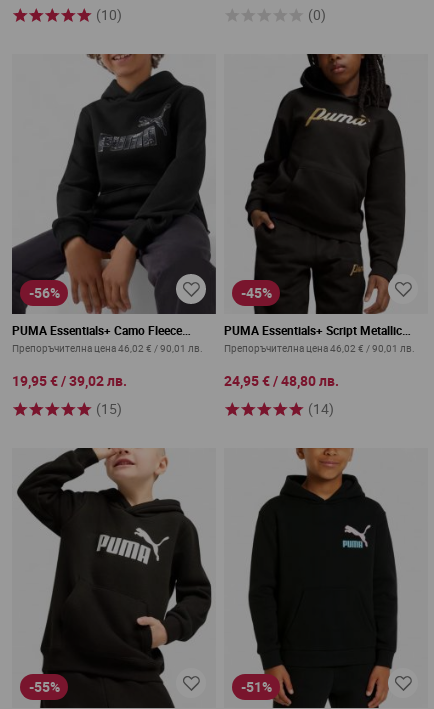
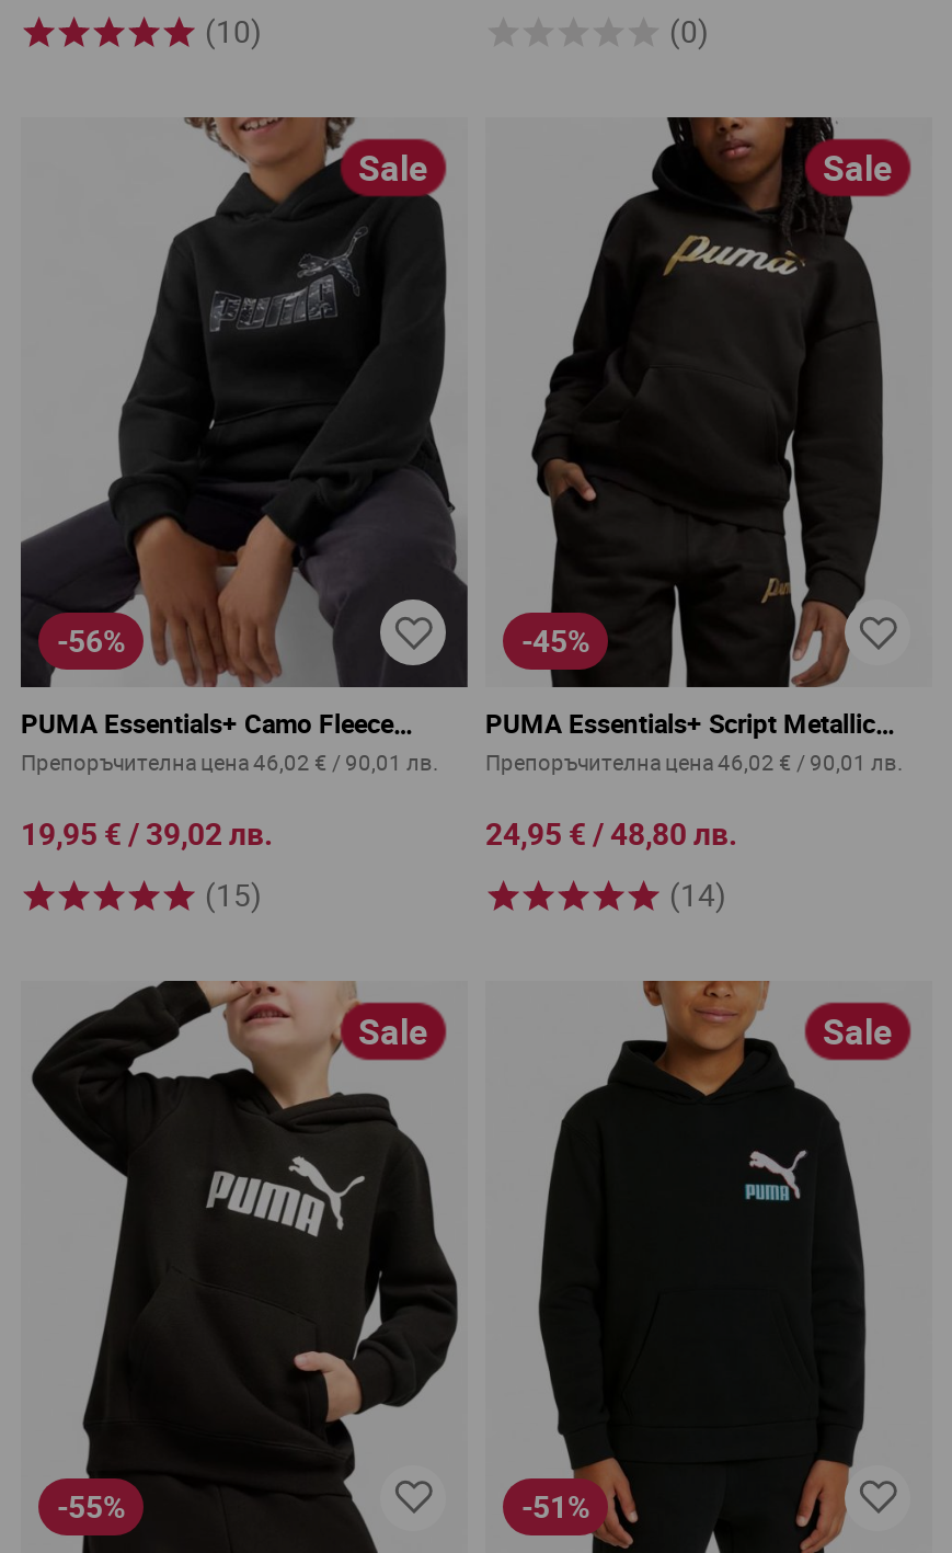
none -> [358,143,428,191] Sale
none -> [823,143,893,191] Sale
none -> [358,1007,428,1056] Sale
none -> [823,1007,893,1056] Sale

